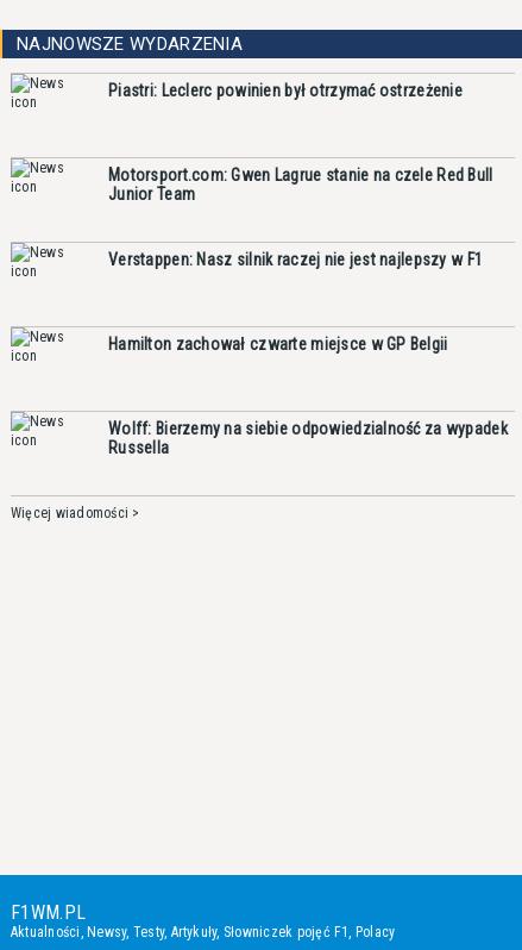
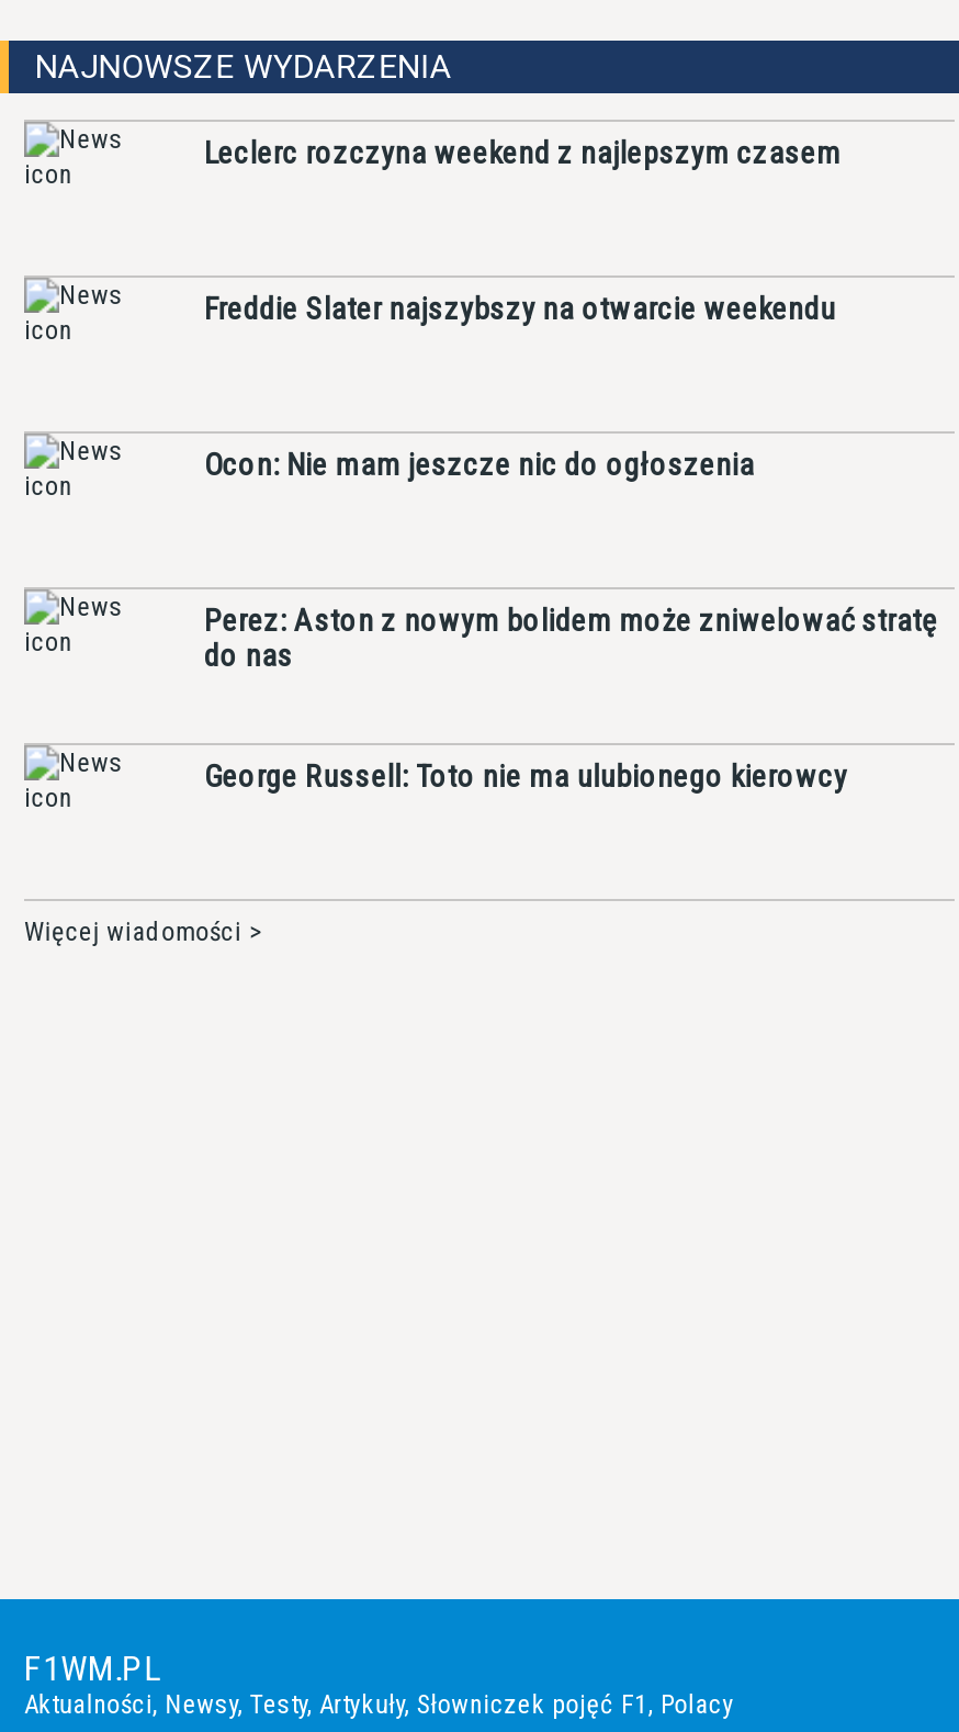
[108,81,463,100] Piastri: Leclerc powinien był otrzymać ostrzeżenie -> [204,135,841,170] Leclerc rozczyna weekend z najlepszym czasem
[108,165,493,204] Motorsport.com: Gwen Lagrue stanie na czele Red Bull | Junior Team -> [204,291,836,326] Freddie Slater najszybszy na otwarcie weekendu
[108,250,483,269] Verstappen: Nasz silnik raczej nie jest najlepszy w F1 -> [204,447,755,482] Ocon: Nie mam jeszcze nic do ogłoszenia
[108,335,448,354] Hamilton zachował czwarte miejsce w GP Belgii -> [204,603,938,673] Perez: Aston z nowym bolidem może zniwelować stratę | do nas
[108,419,507,457] Wolff: Bierzemy na siebie odpowiedzialność za wypadek | Russella -> [204,758,848,794] George Russell: Toto nie ma ulubionego kierowcy

